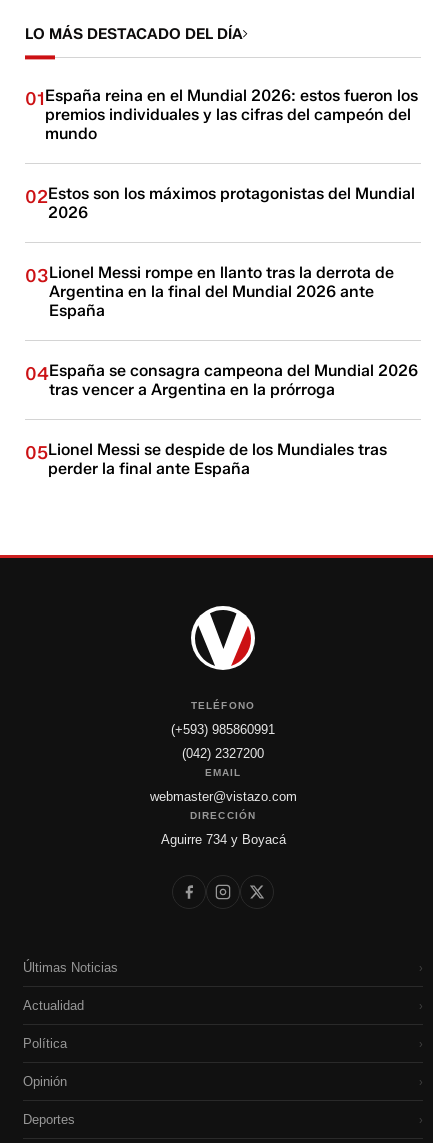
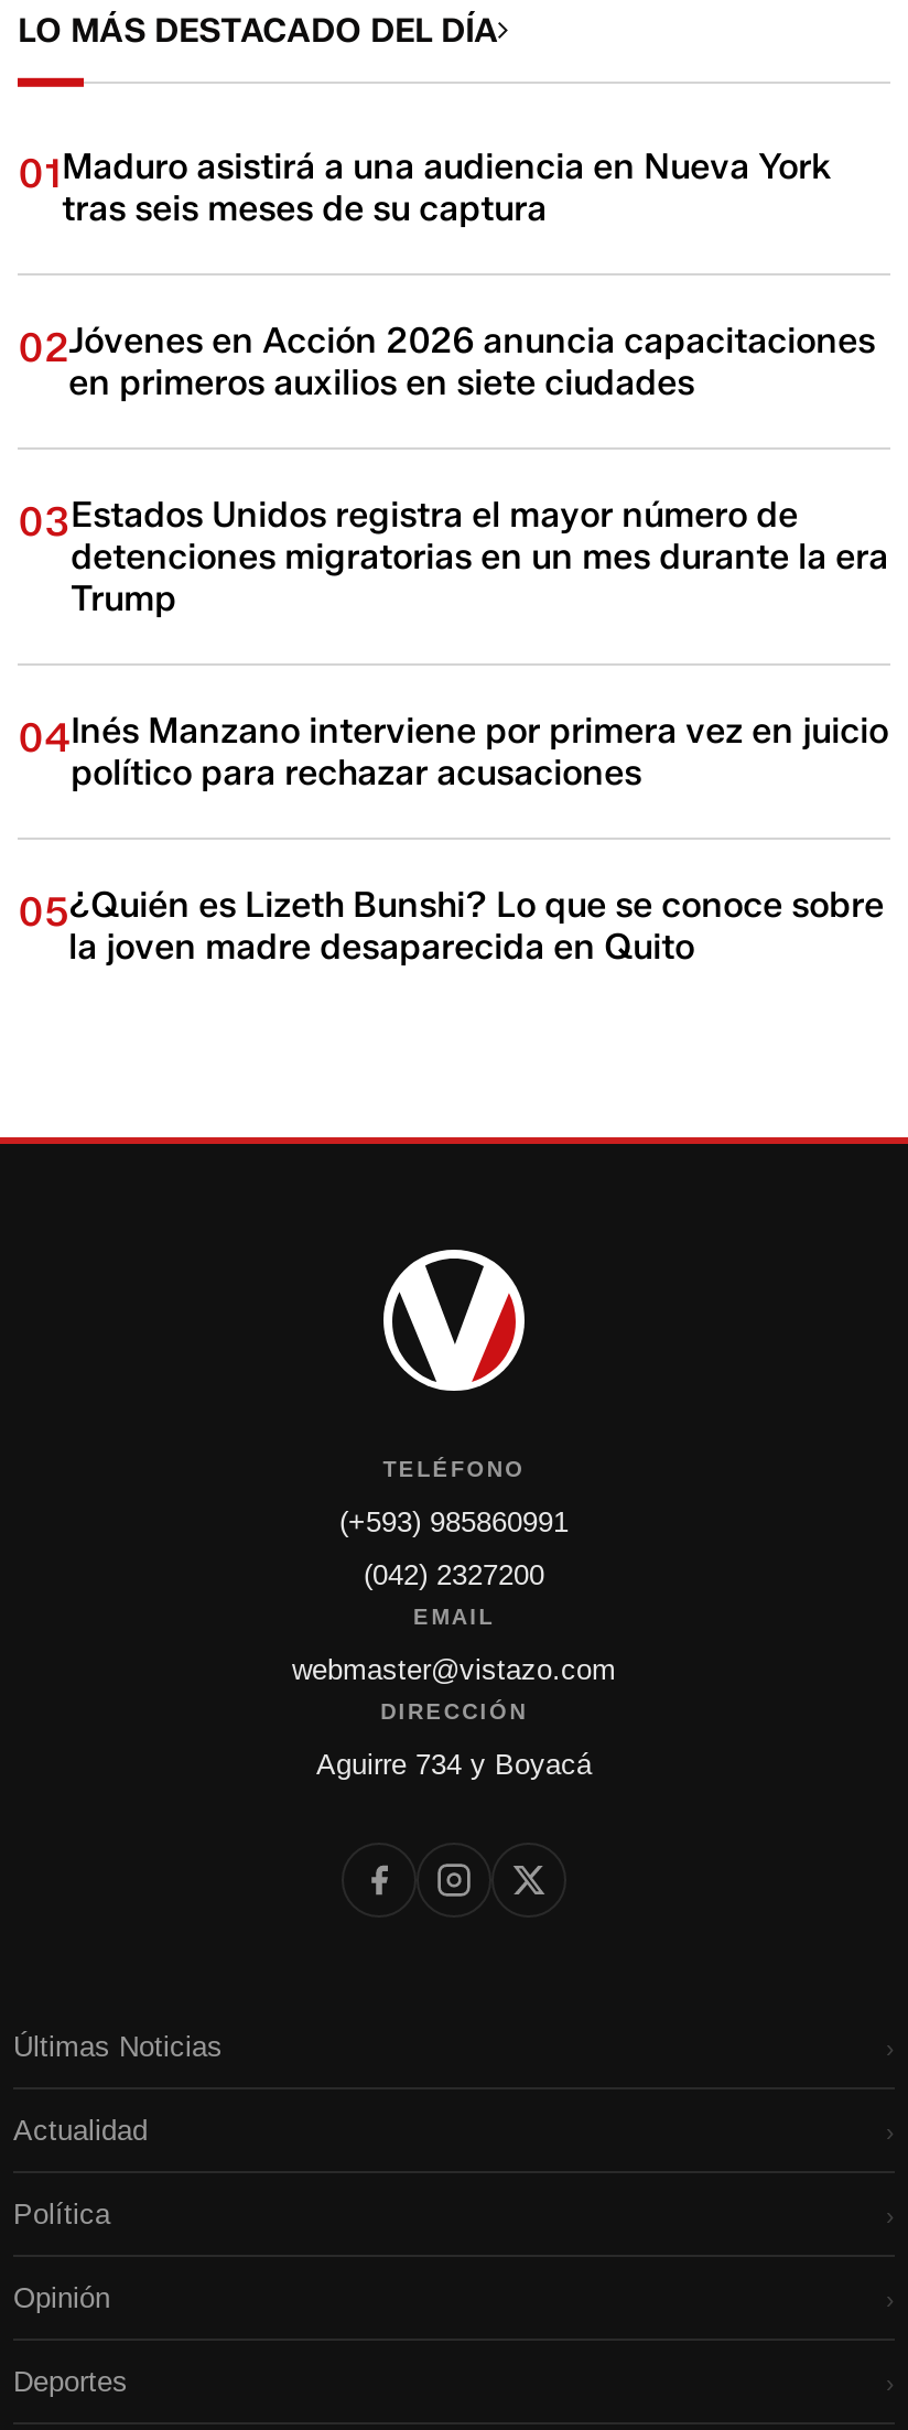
[25,86,418,143] 01España reina en el Mundial 2026: estos fueron los | premios individuales y las cifras del campeón del | mundo -> [18,146,831,230] 01Maduro asistirá a una audiencia en Nueva York | tras seis meses de su captura
[25,184,415,222] 02Estos son los máximos protagonistas del Mundial | 2026 -> [18,320,875,404] 02Jóvenes en Acción 2026 anuncia capacitaciones | en primeros auxilios en siete ciudades
[25,263,394,320] 03Lionel Messi rompe en llanto tras la derrota de | Argentina en la final del Mundial 2026 ante | España -> [18,494,888,620] 03Estados Unidos registra el mayor número de | detenciones migratorias en un mes durante la era | Trump
[25,361,418,399] 04España se consagra campeona del Mundial 2026 | tras vencer a Argentina en la prórroga -> [18,710,888,794] 04Inés Manzano interviene por primera vez en juicio | político para rechazar acusaciones
[25,440,387,478] 05Lionel Messi se despide de los Mundiales tras | perder la final ante España -> [18,884,884,968] 05¿Quién es Lizeth Bunshi? Lo que se conoce sobre | la joven madre desaparecida en Quito

